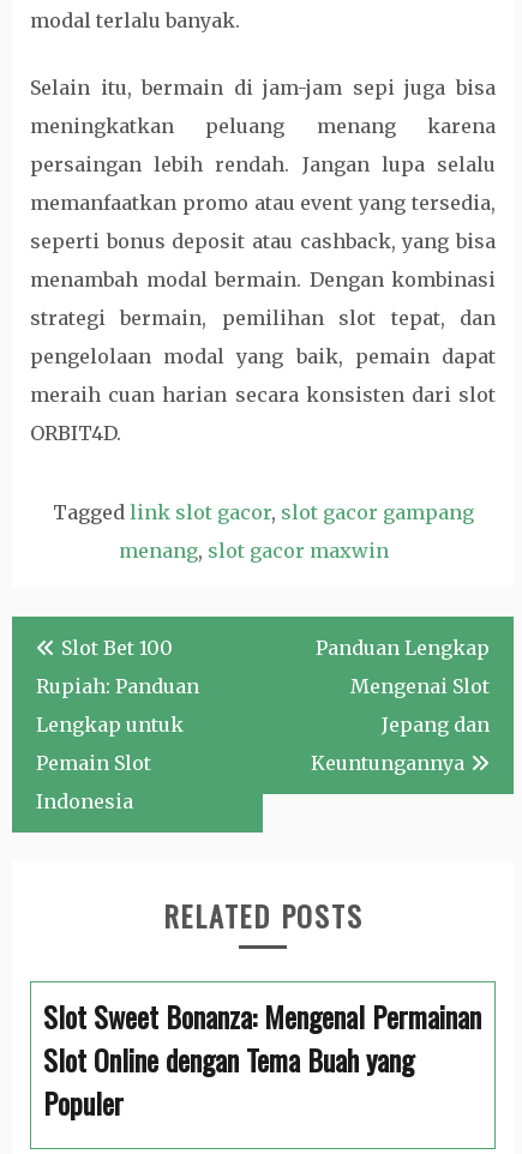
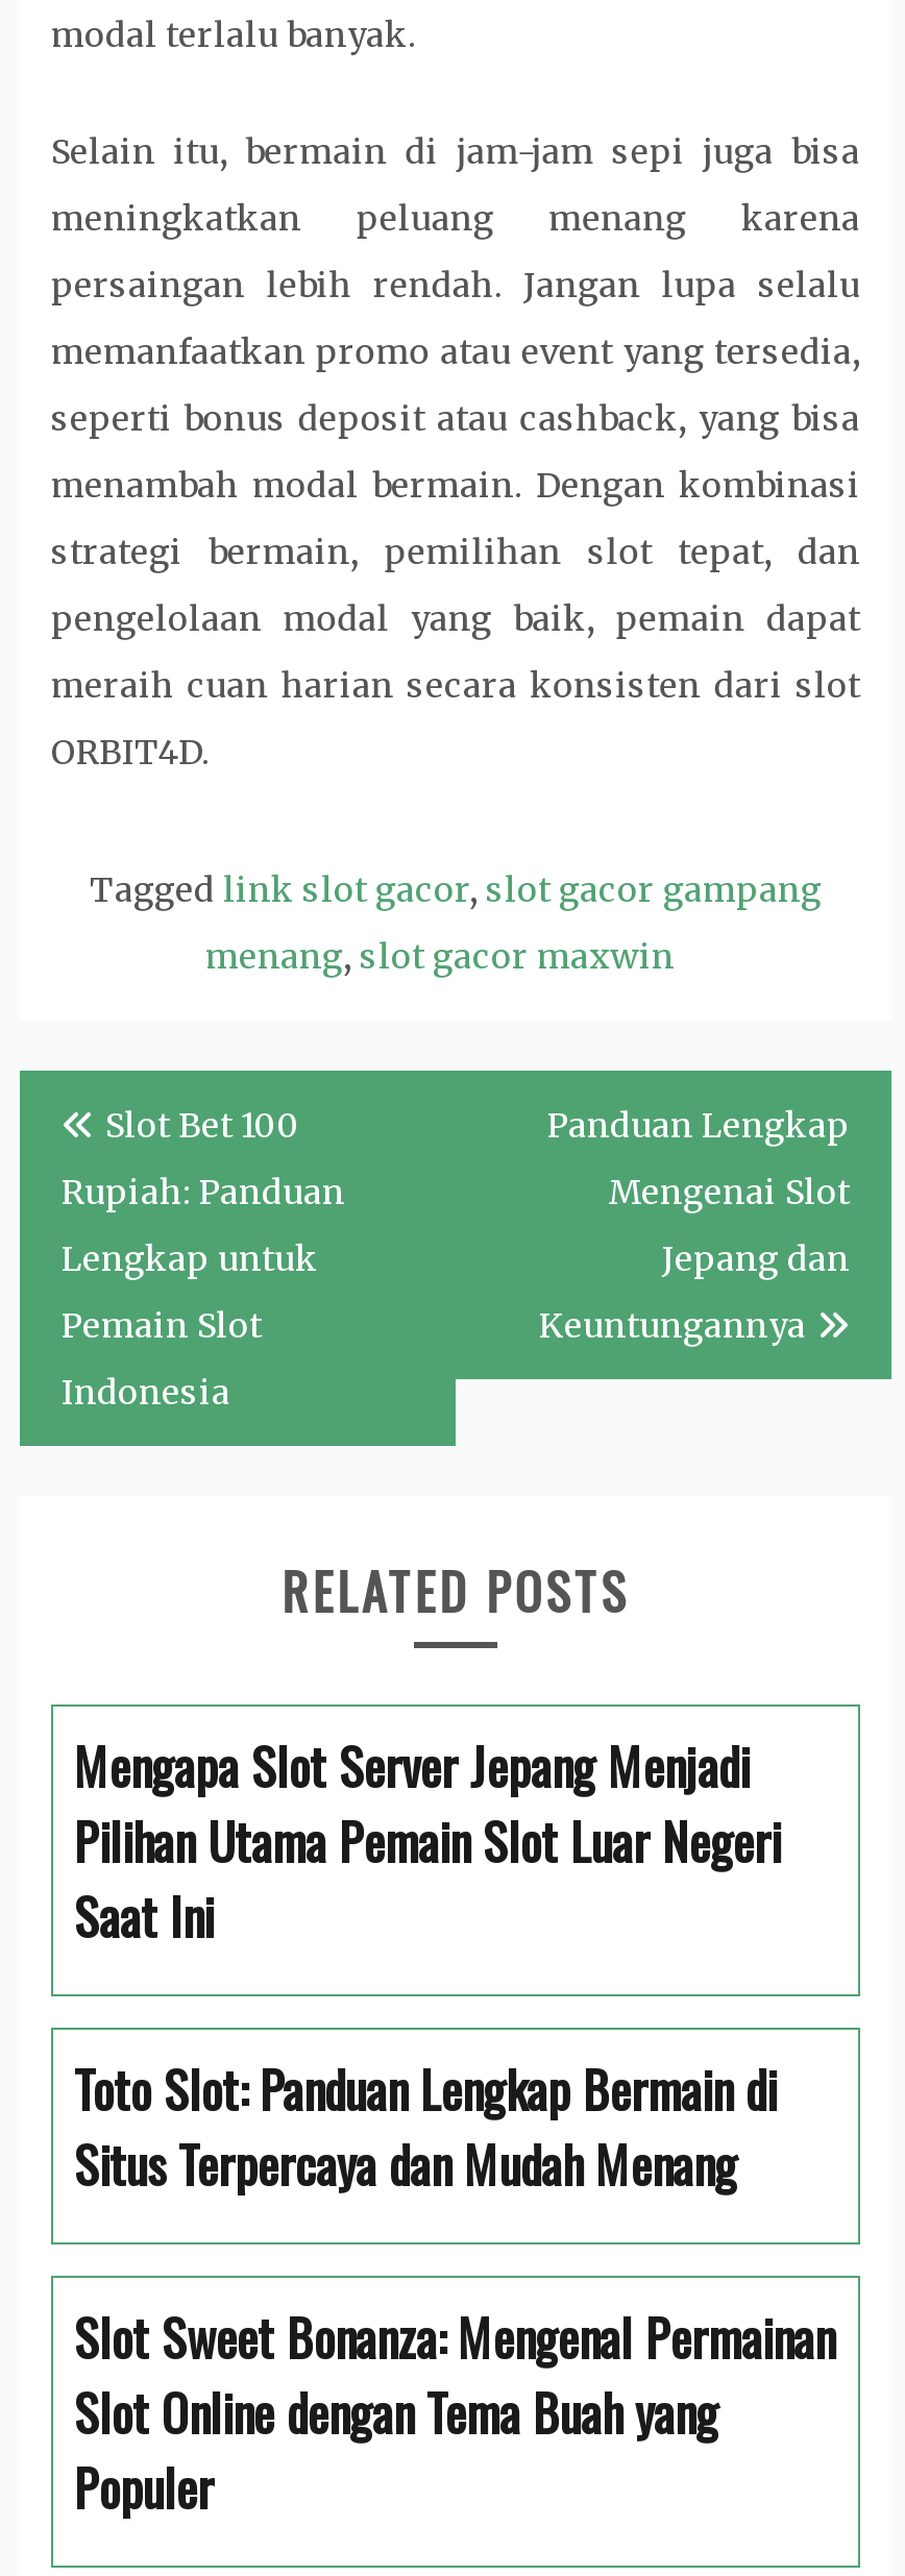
none -> [74,1727,781,2201] Mengapa Slot Server Jepang Menjadi | Pilihan Utama Pemain Slot Luar Negeri | Saat Ini | Toto Slot: Panduan Lengkap Bermain di | Situs Terpercaya dan Mudah Menang

